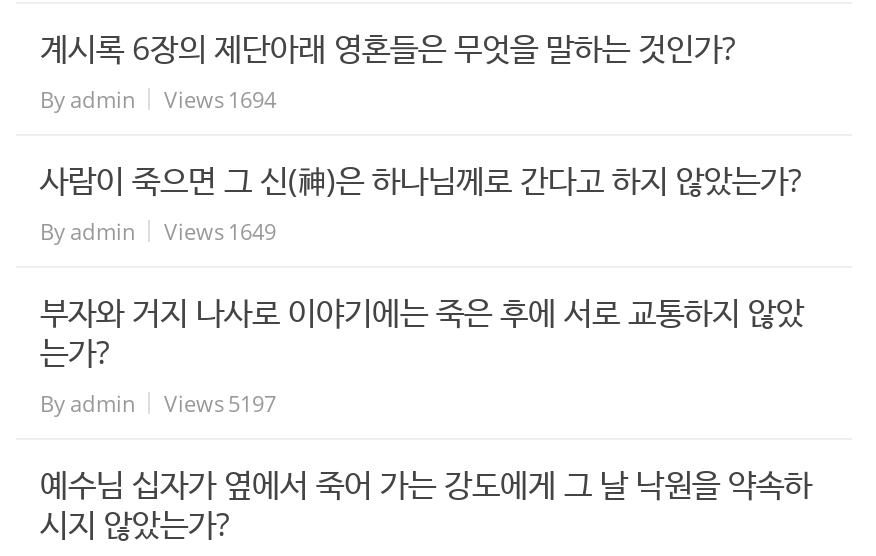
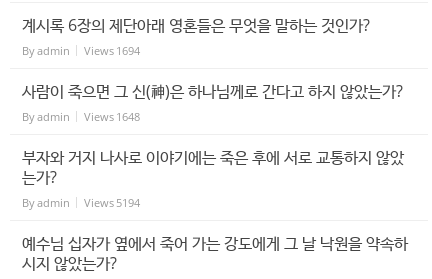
[40,216,276,246] By admin Views 1649 -> [22,109,140,124] By admin Views 1648
[40,388,276,418] By admin Views 5197 -> [22,195,140,210] By admin Views 5194

